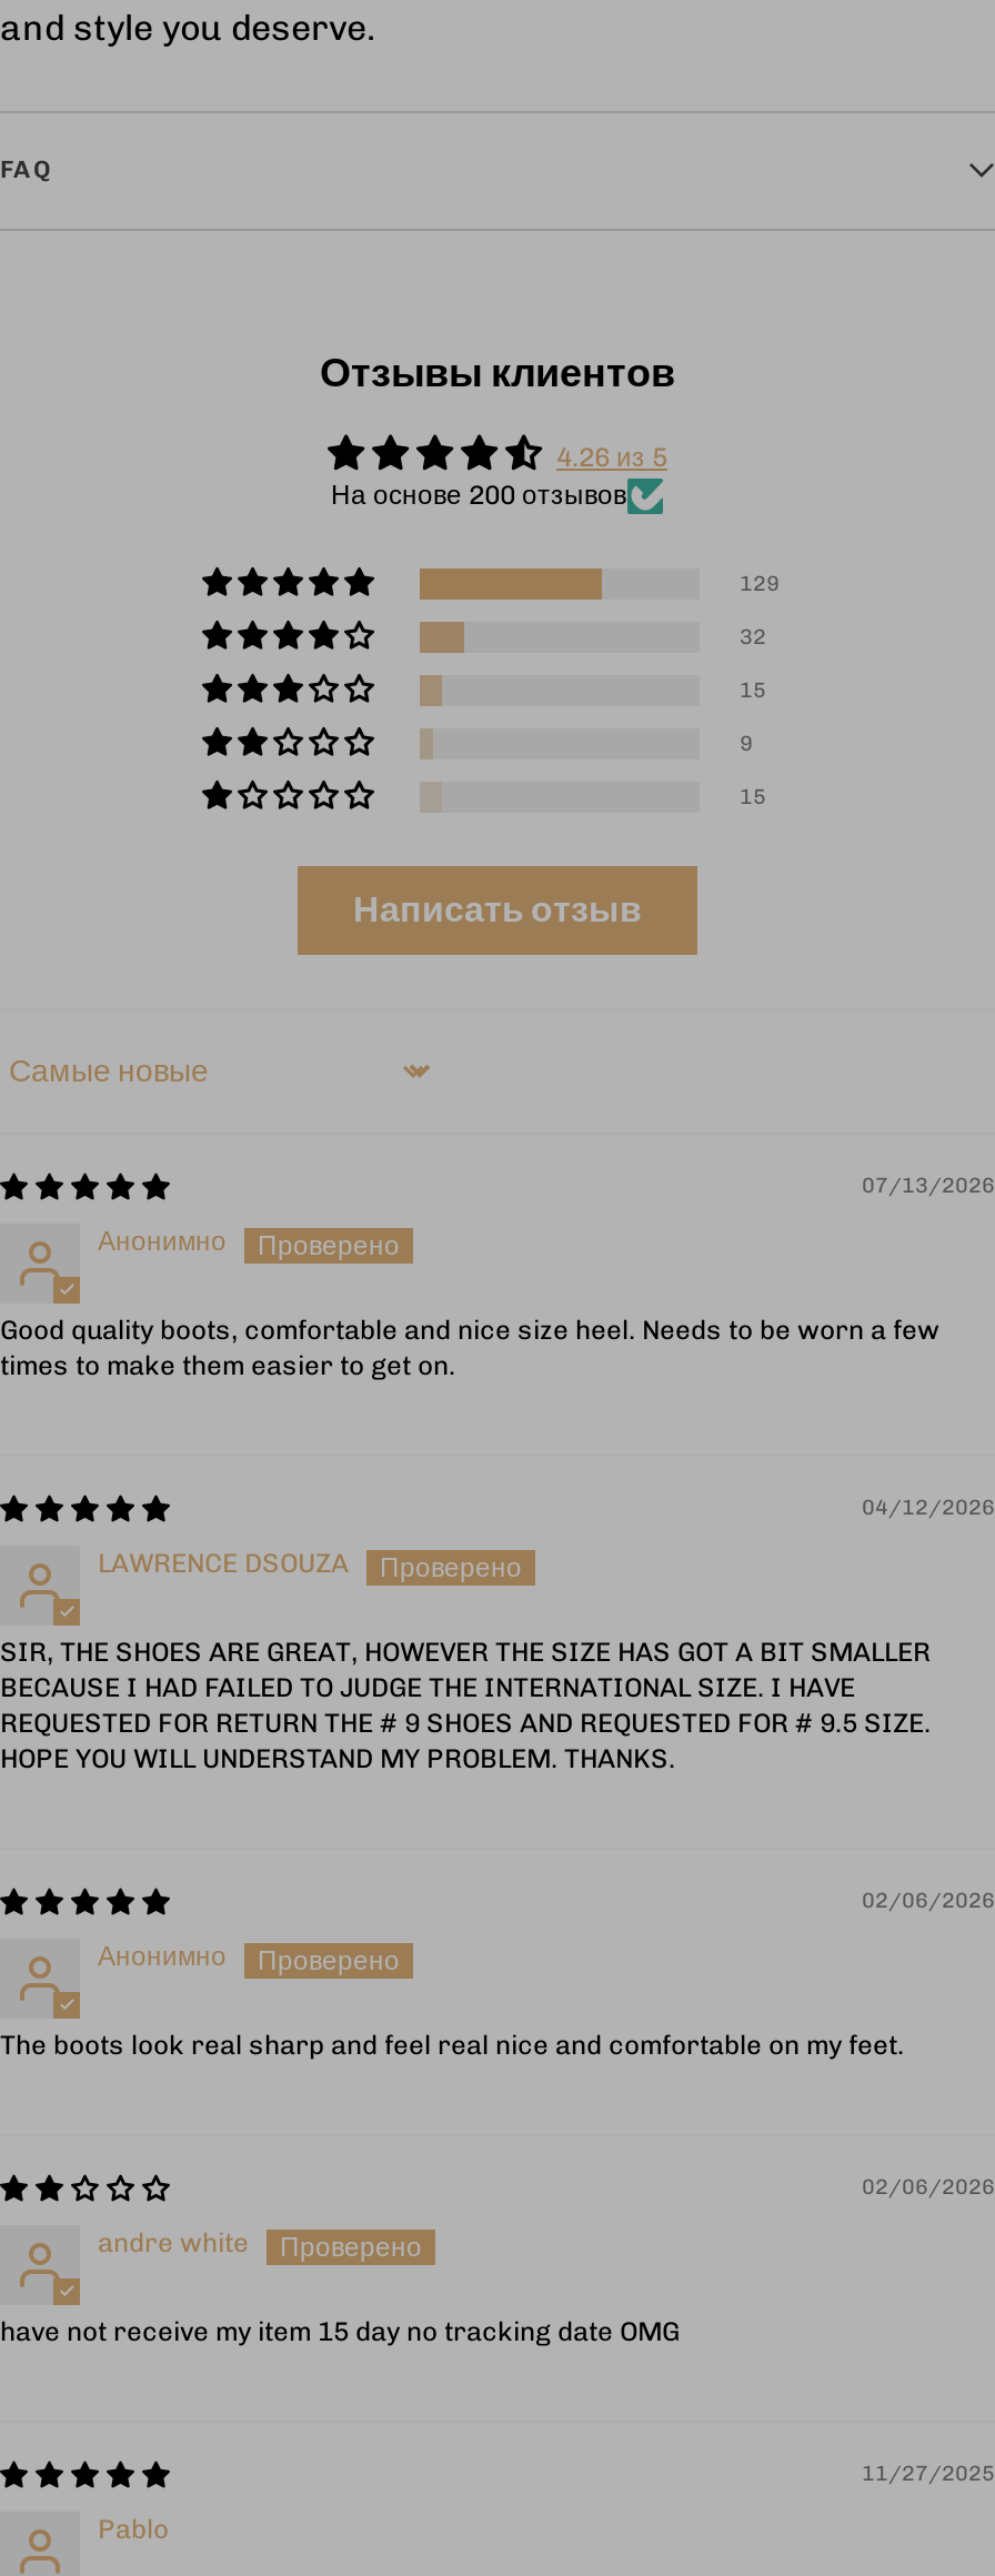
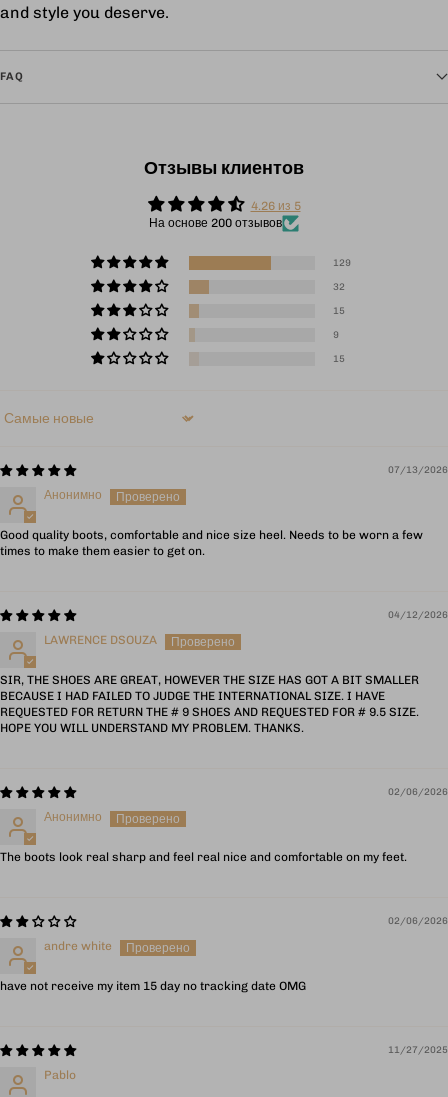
[353,888,642,930] Написать отзыв -> none

